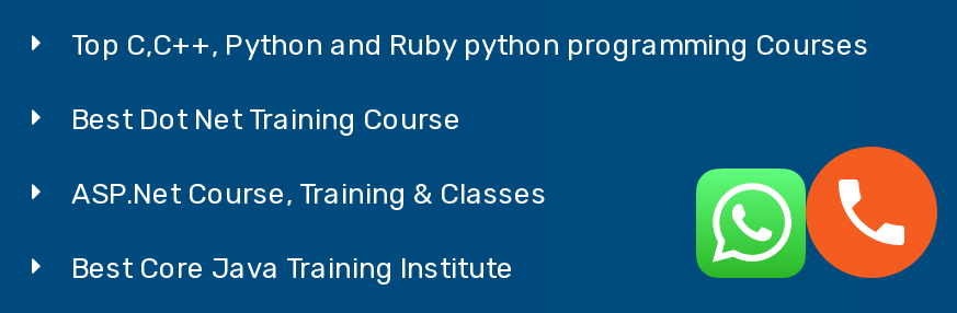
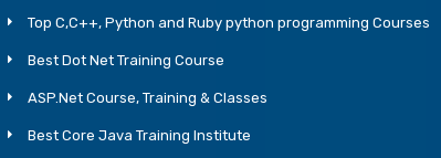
[694,144,939,280] [image] -> none

